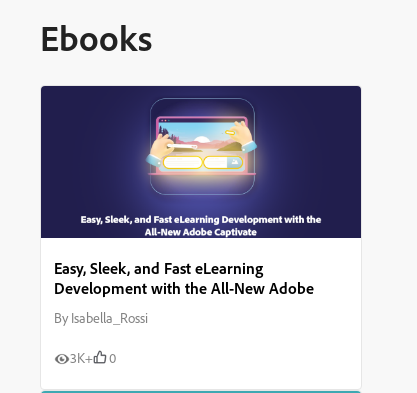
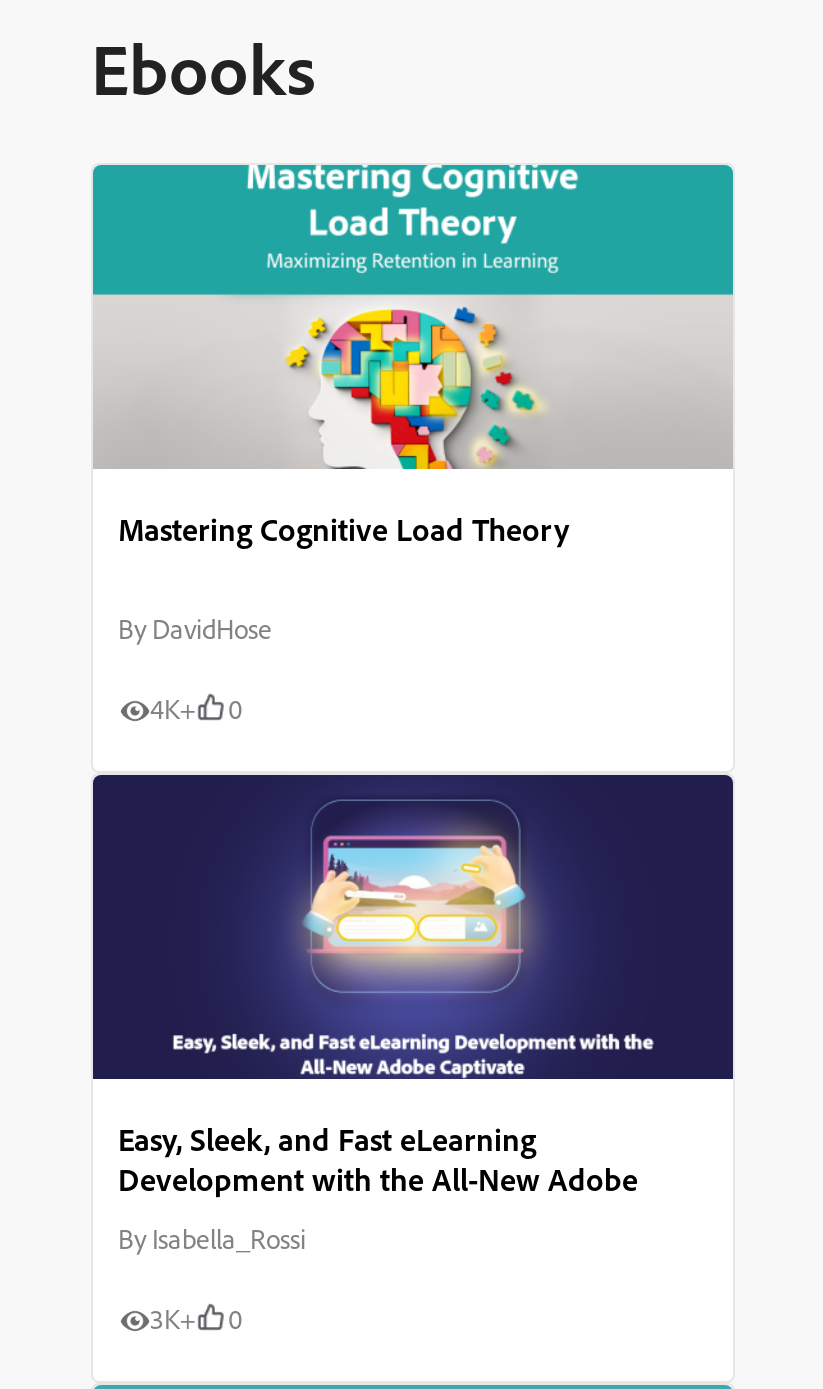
none -> [91,163,735,727] [image] | Mastering Cognitive Load Theory | By DavidHose | 4K+ | 0

